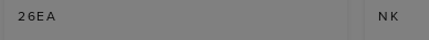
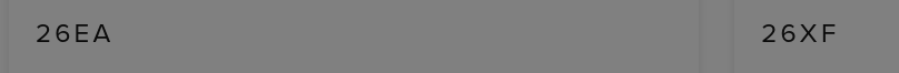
[378,6,399,26] NK -> [761,13,840,53] 26XF

